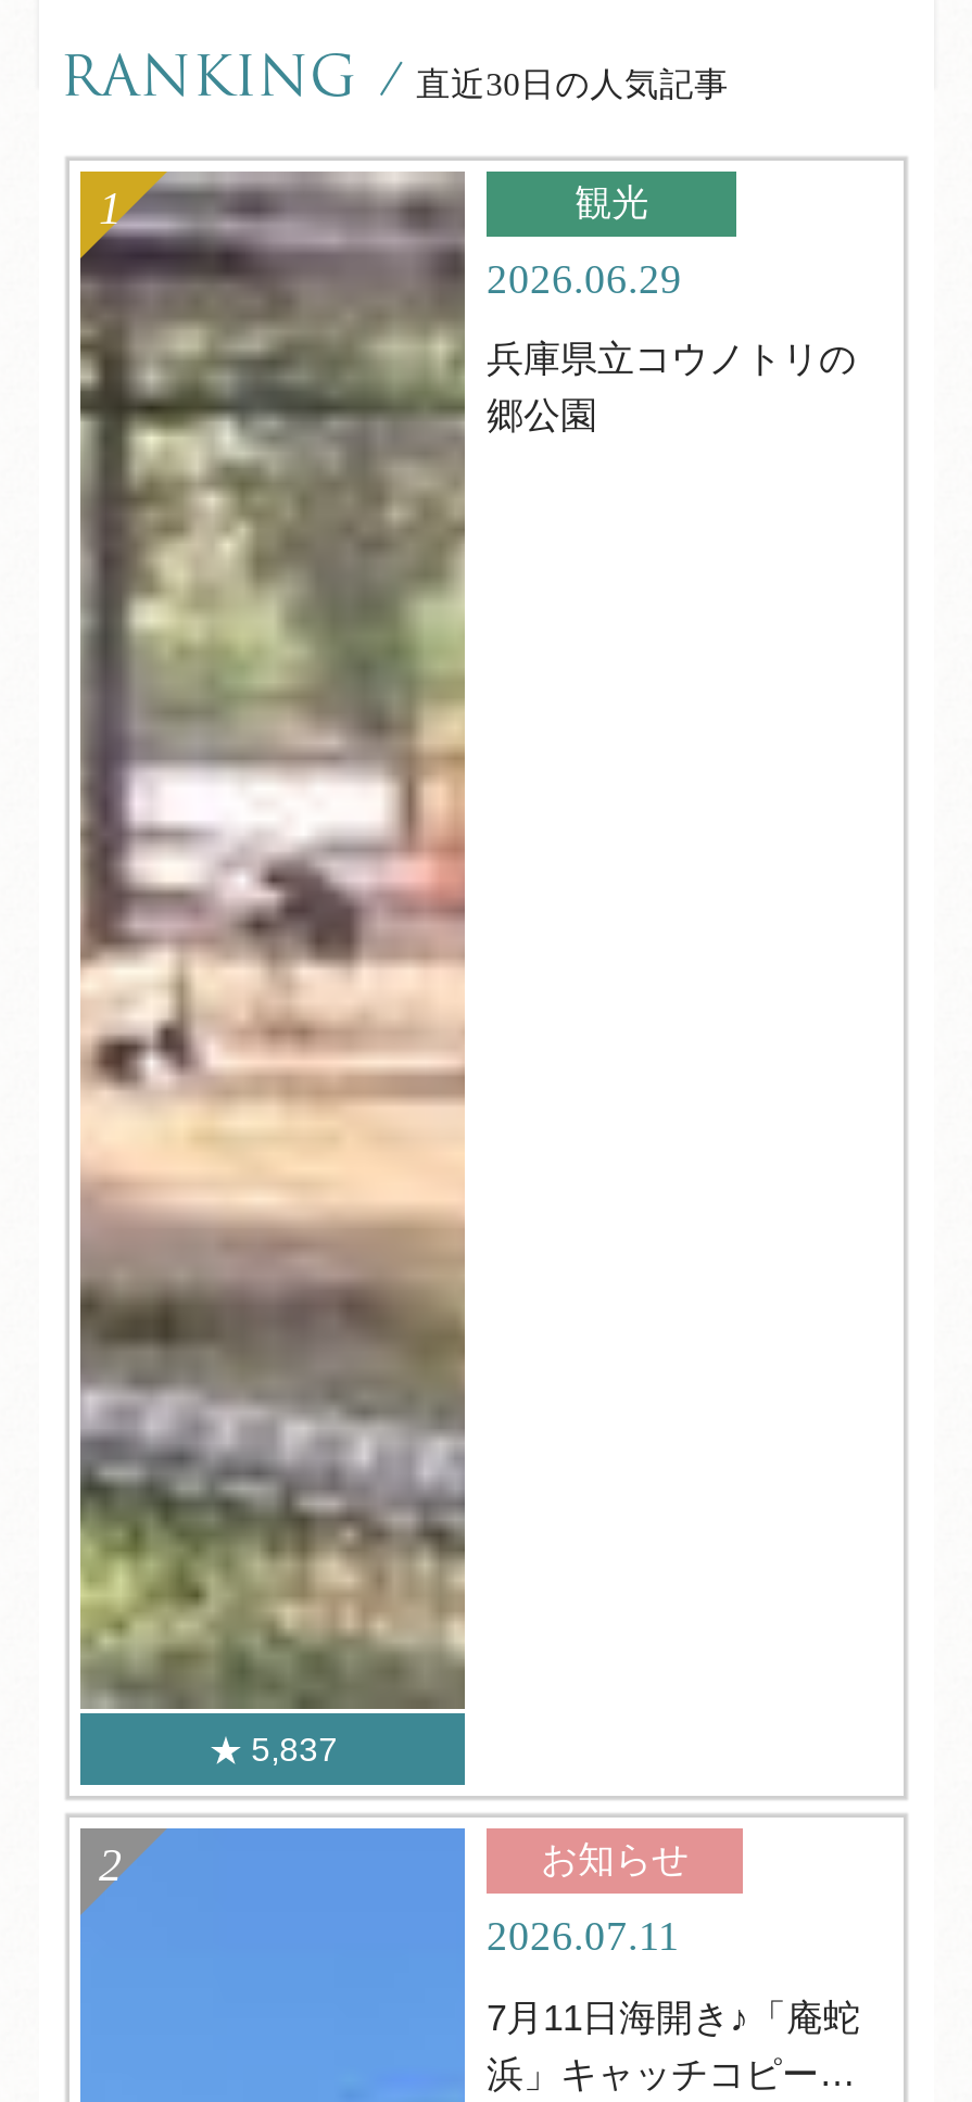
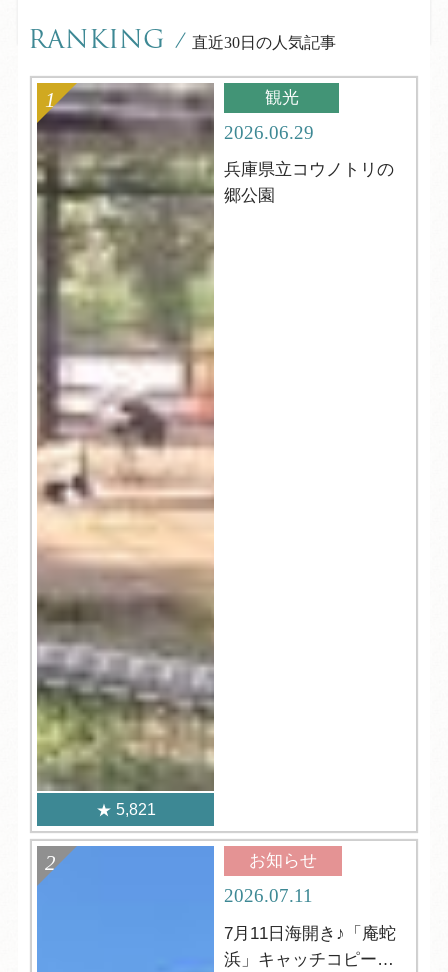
[242,1732,338,1768] 5,837 -> [112,801,156,818] 5,821

